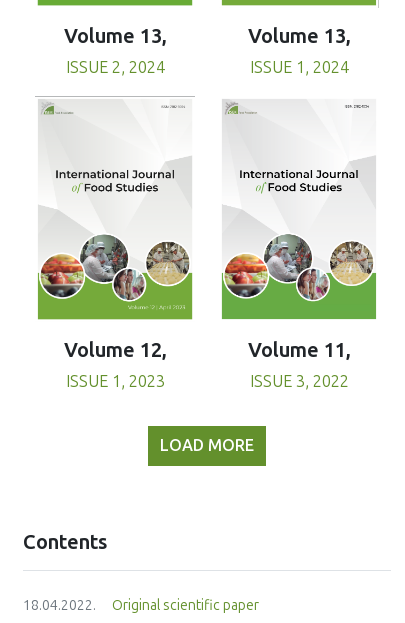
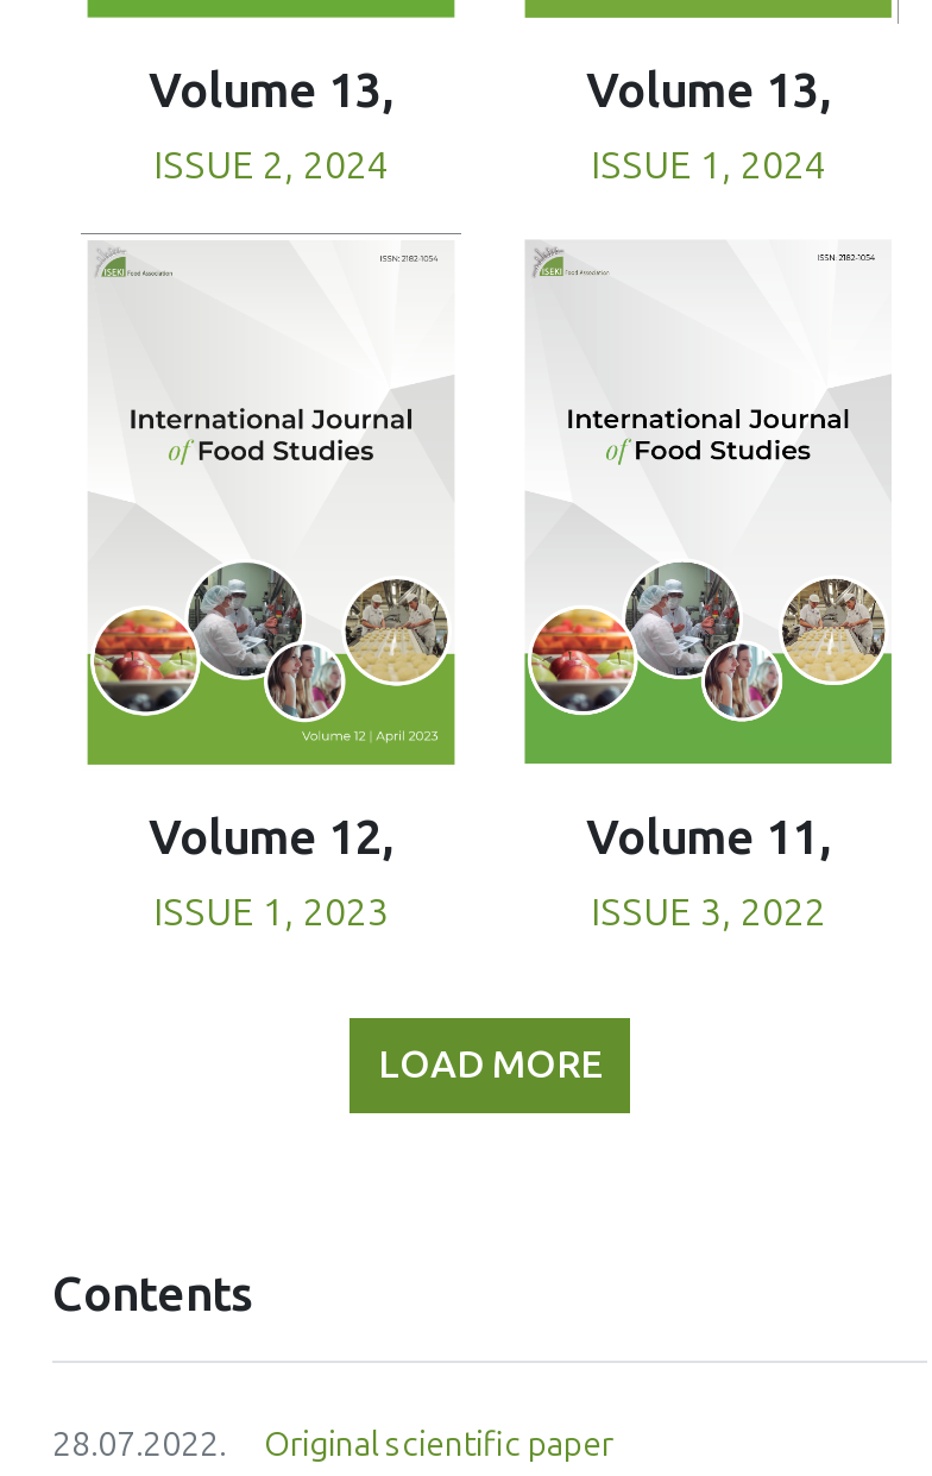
[23,597,259,614] 18.04.2022. Original scientific paper -> [52,1425,613,1466] 28.07.2022. Original scientific paper

